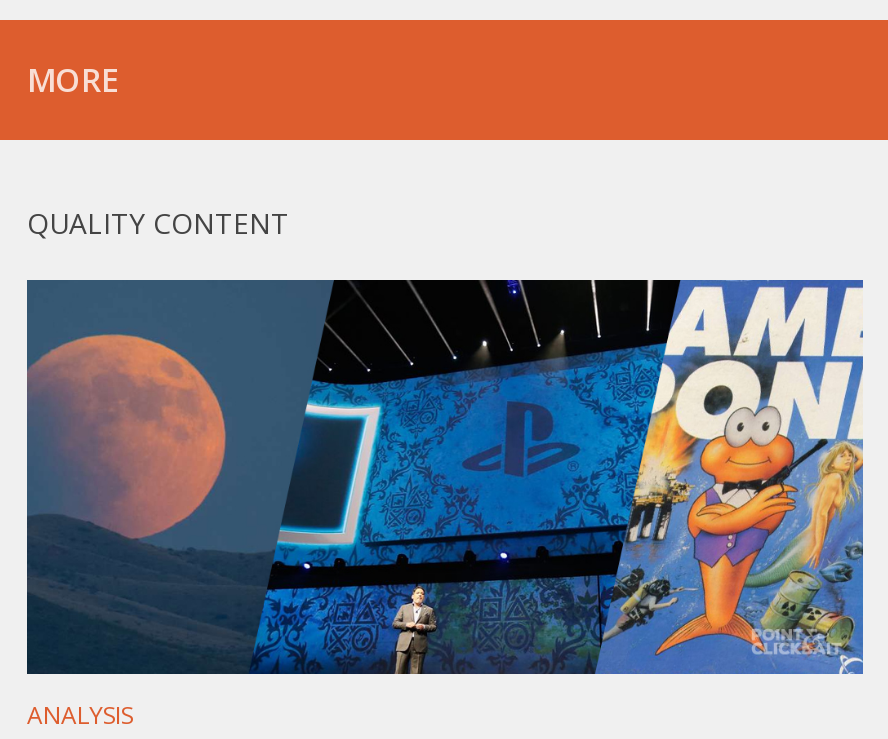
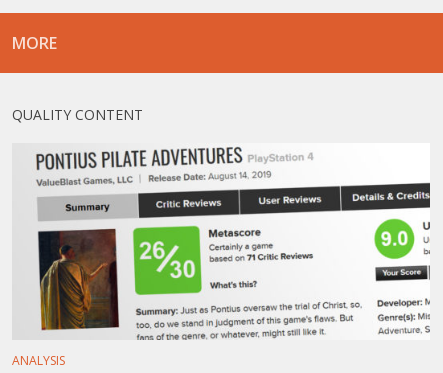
[25,277,865,677] [image] -> [12,143,431,341] [image]

